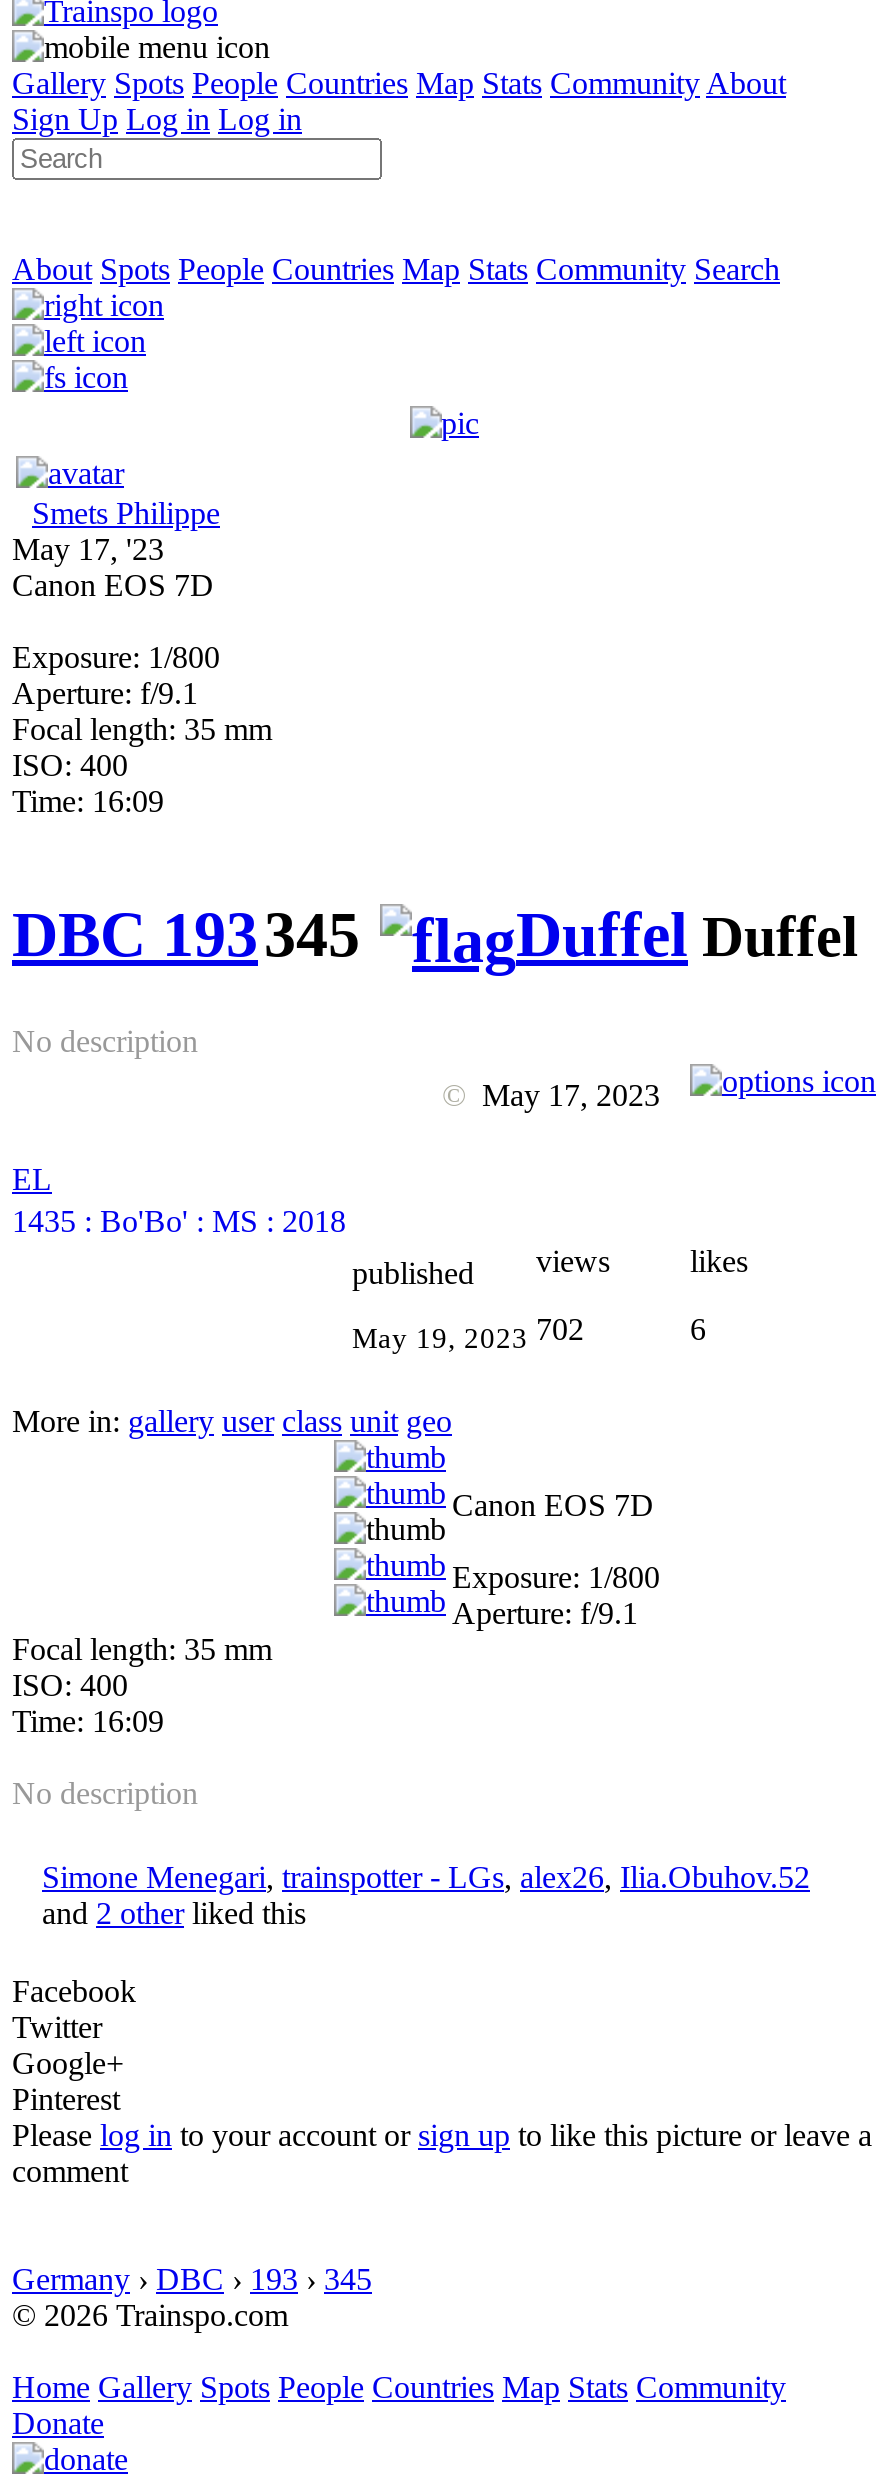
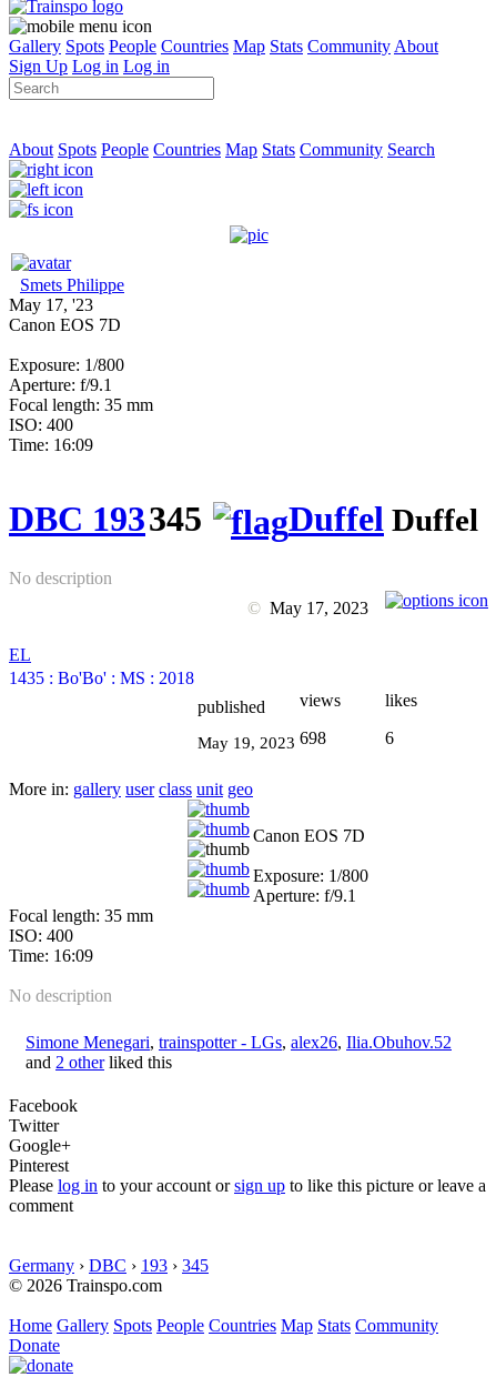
[352,1312,584,1354] May 19, 2023 702 -> [198,728,326,752] May 19, 2023 698

